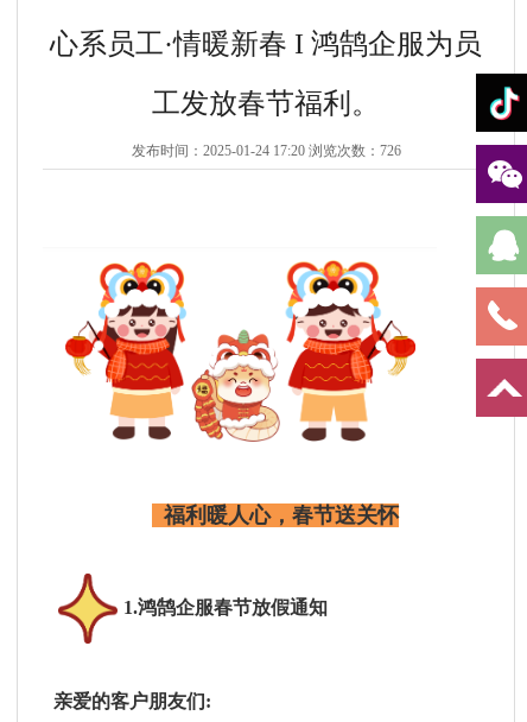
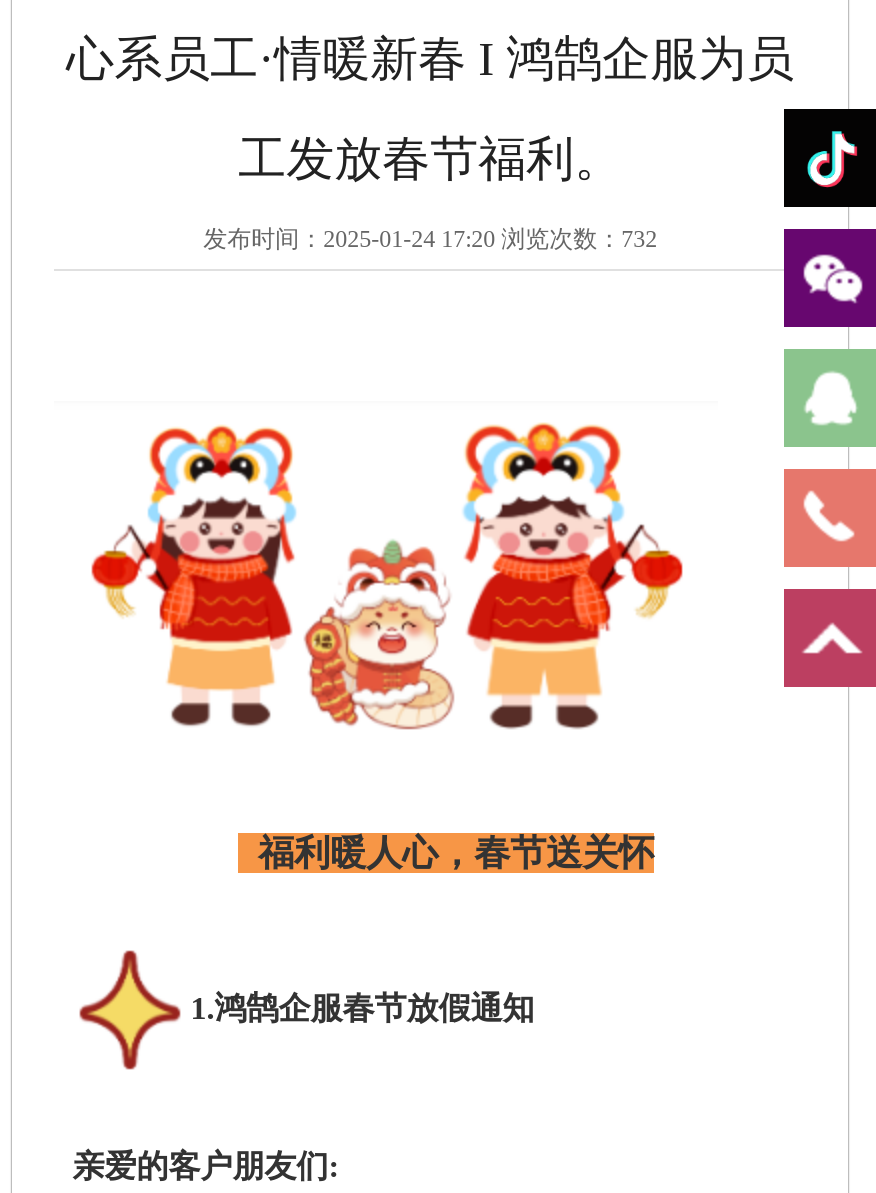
[131,142,401,159] 发布时间：2025-01-24 17:20 浏览次数：726 -> [203,225,657,253] 发布时间：2025-01-24 17:20 浏览次数：732

